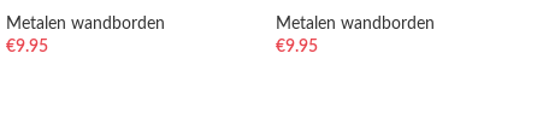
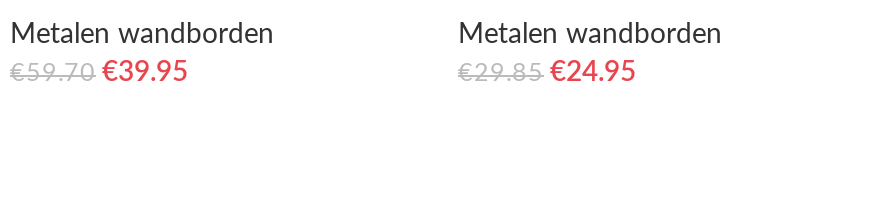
[6,38,48,55] €9.95 -> [10,59,188,87] €59.70 €39.95
[276,38,318,55] €9.95 -> [458,59,636,87] €29.85 €24.95

